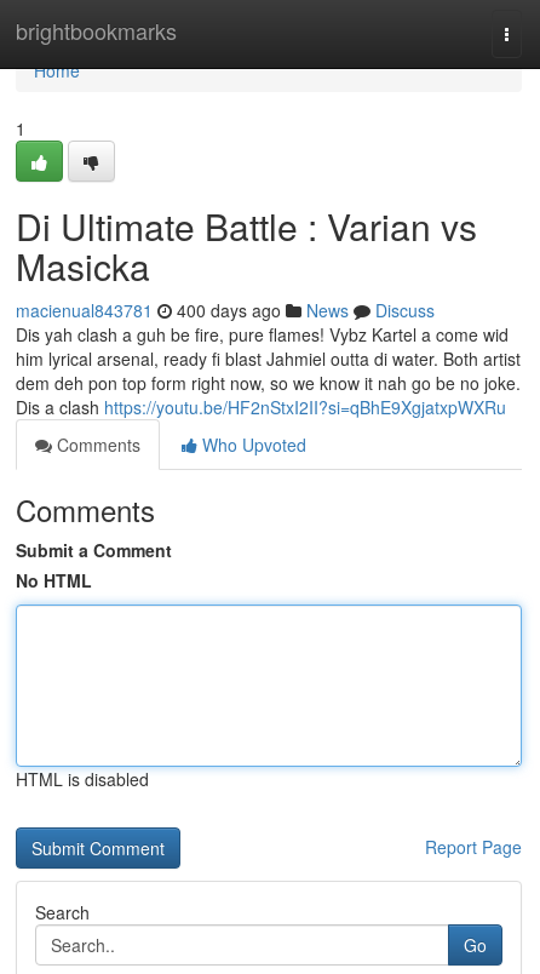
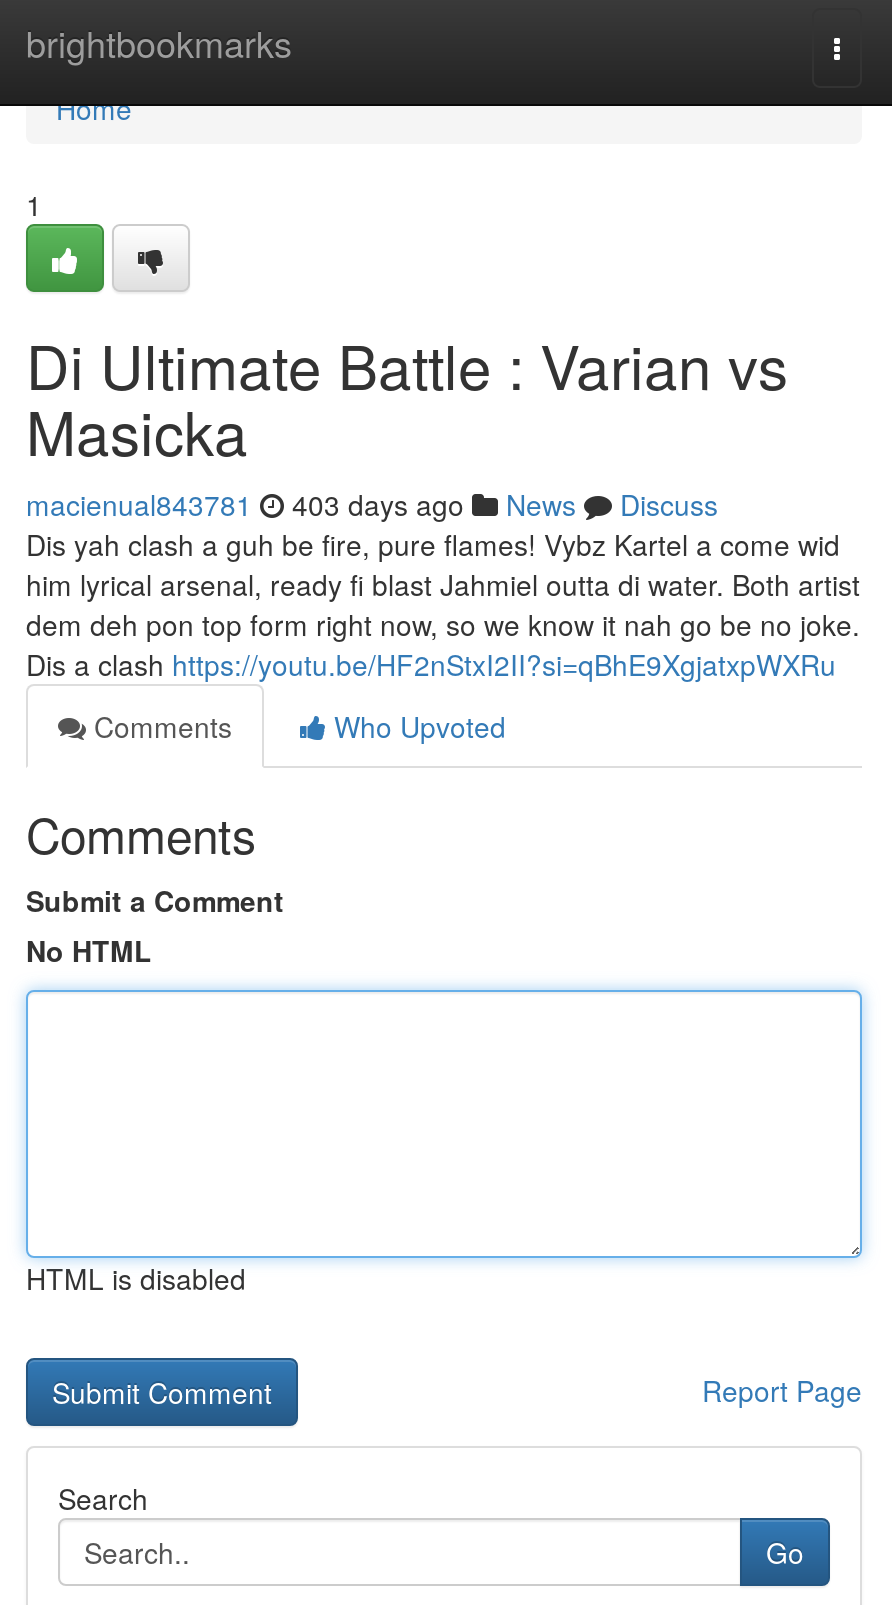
[16,298,435,322] macienual843781 400 days ago News Discuss -> [26,484,718,524] macienual843781 403 days ago News Discuss

